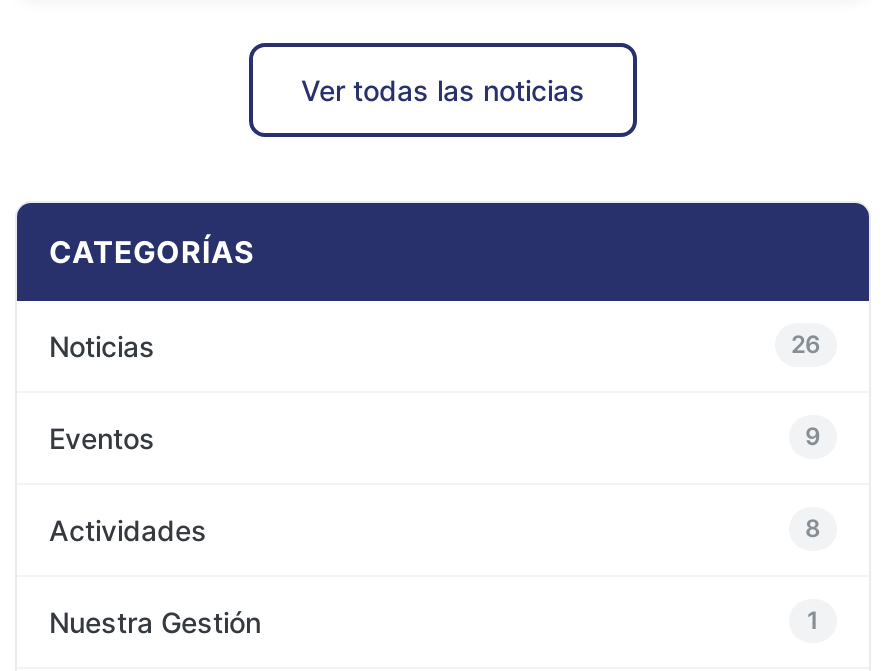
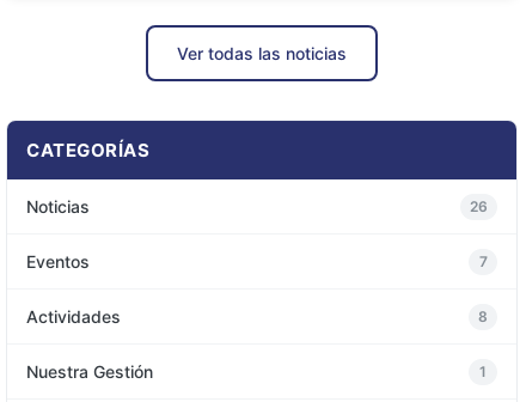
[805,422,821,452] 9 -> [479,252,487,270] 7

